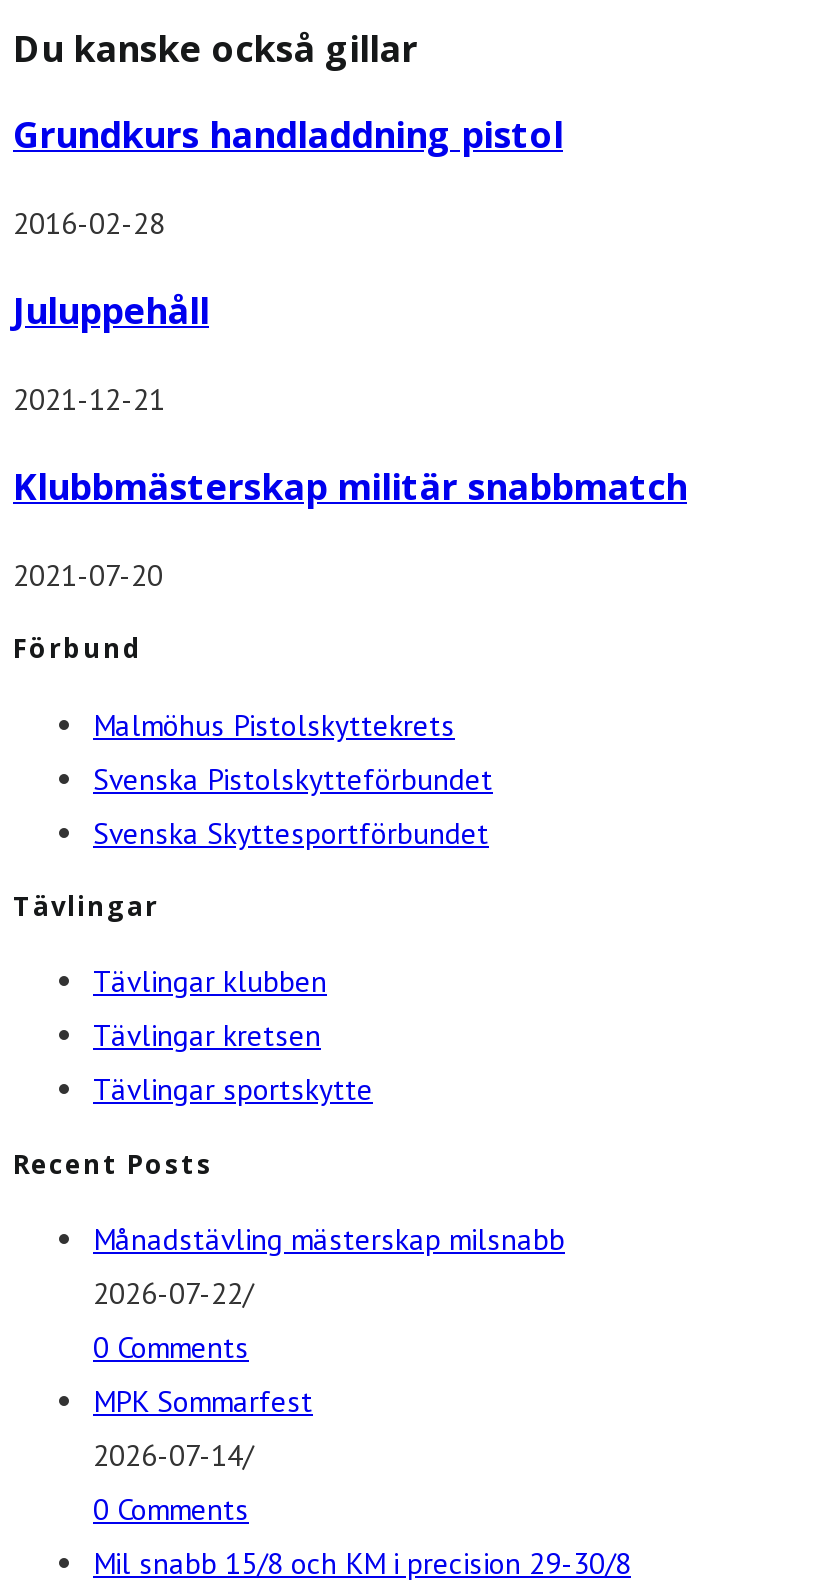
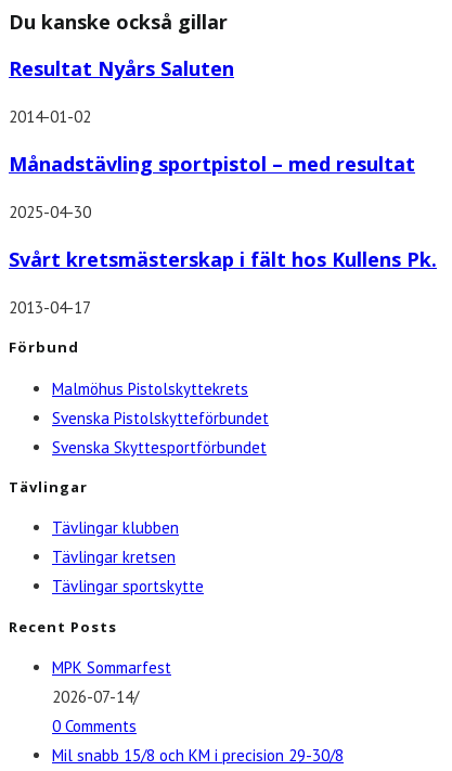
[13,110,563,158] Grundkurs handladdning pistol -> [9,56,234,82] Resultat Nyårs Saluten
[13,204,165,242] 2016-02-28 -> [9,106,91,127] 2014-01-02
[13,286,209,334] Juluppehåll -> [9,151,415,177] Månadstävling sportpistol – med resultat
[13,380,165,418] 2021-12-21 -> [9,202,91,223] 2025-04-30
[13,462,687,510] Klubbmästerskap militär snabbmatch -> [9,246,437,272] Svårt kretsmästerskap i fält hos Kullens Pk.
[13,556,163,594] 2021-07-20 -> [9,297,91,318] 2013-04-17
[93,1220,565,1366] Månadstävling mästerskap milsnabb | 2026-07-22/ | 0 Comments -> none

